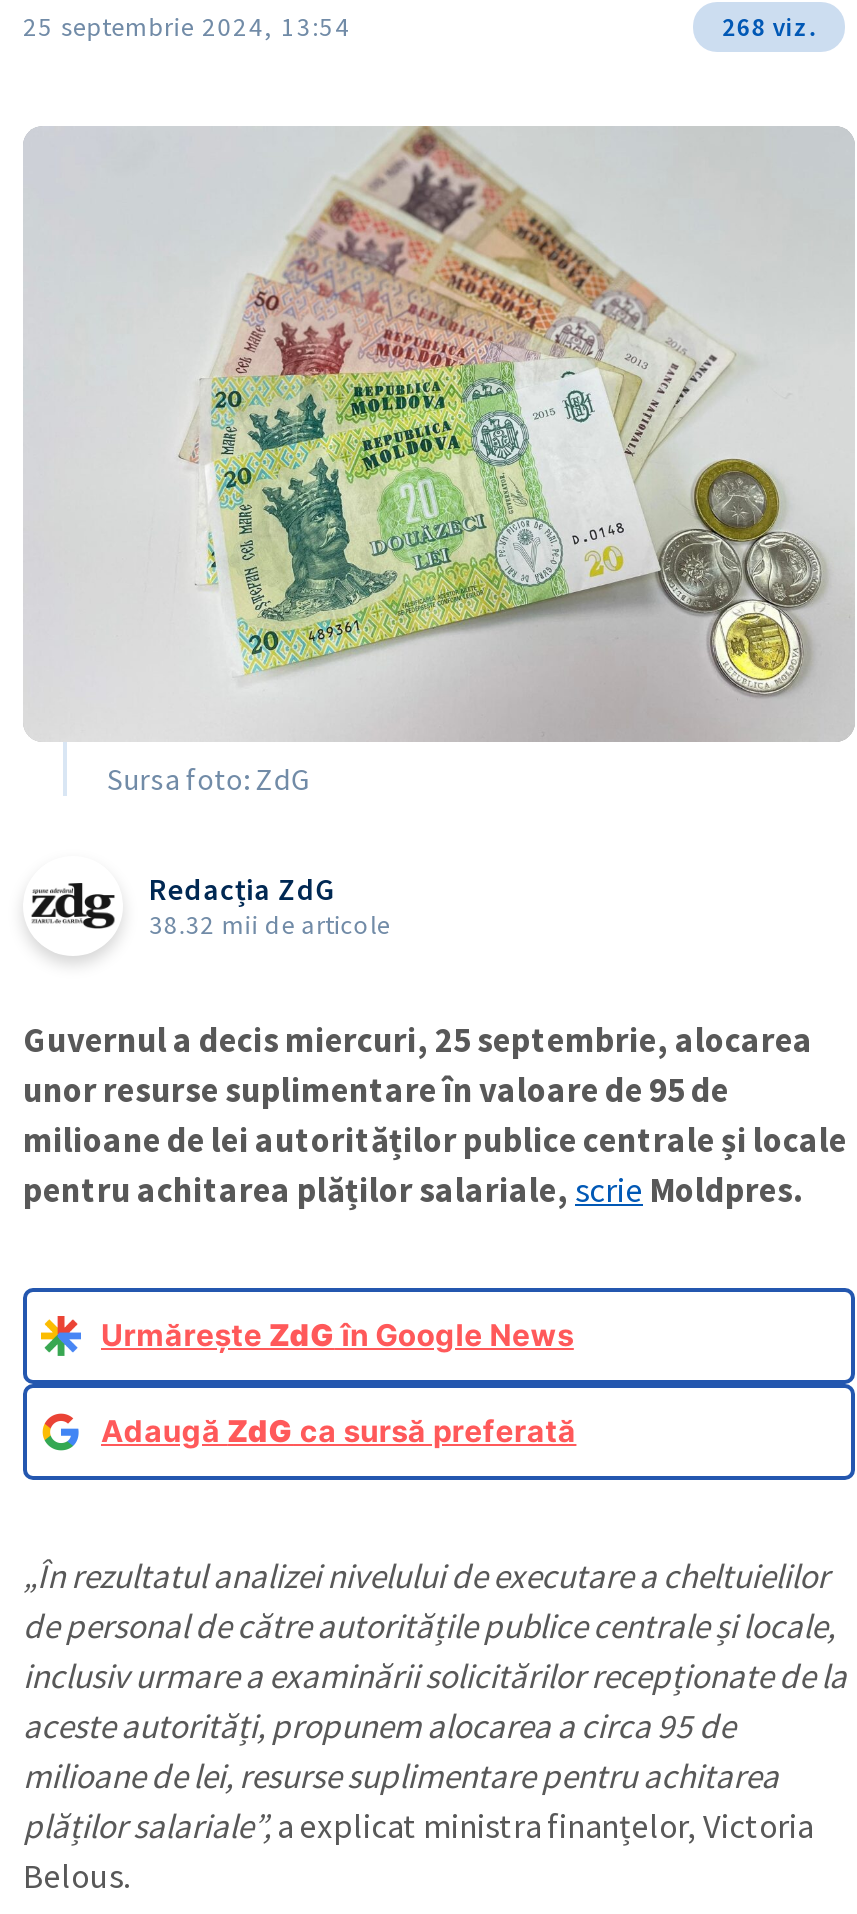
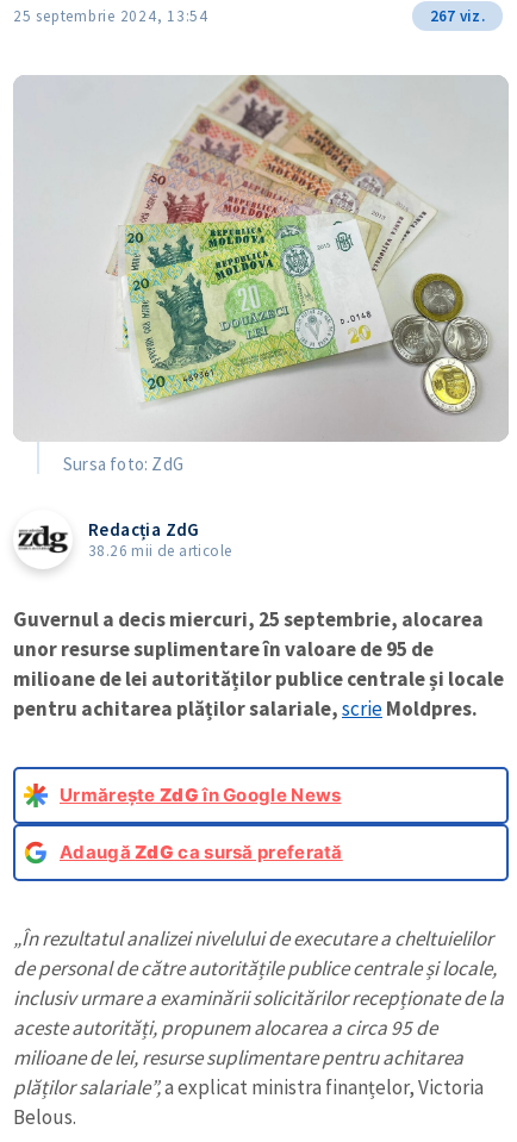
[722,9,815,43] 268 viz. -> [430,5,485,26] 267 viz.
[149,908,390,942] 38.32 mii de articole -> [88,541,232,561] 38.26 mii de articole

